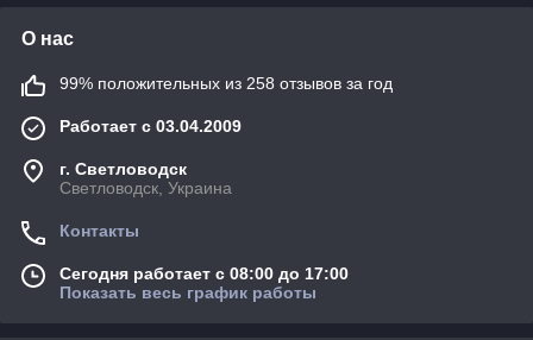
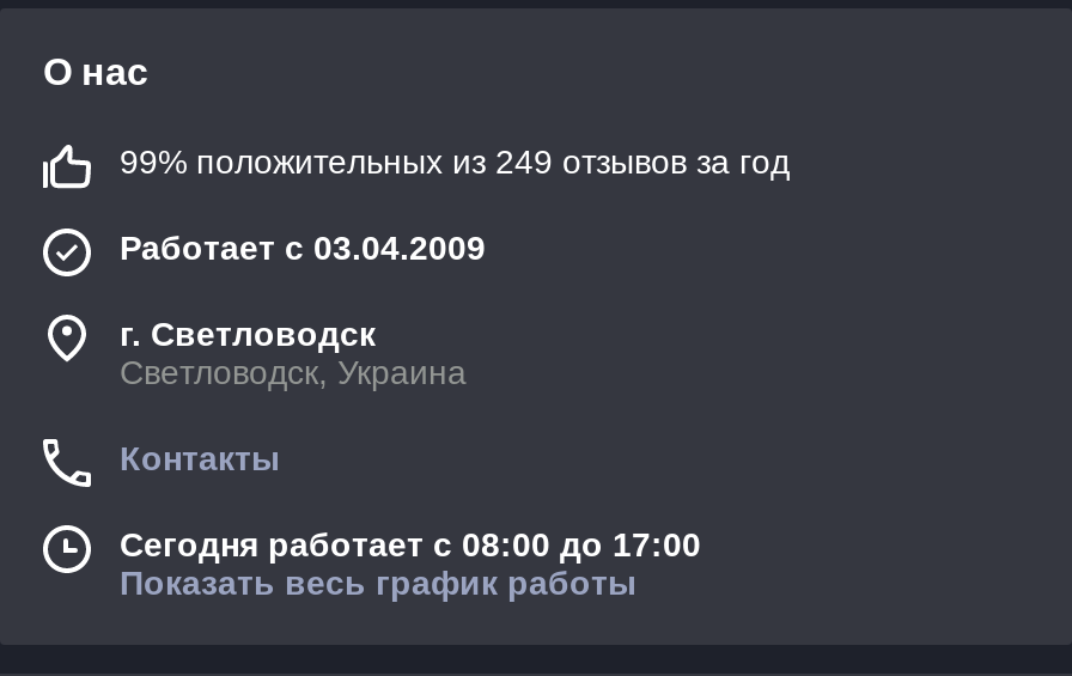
[59,74,393,93] 99% положительных из 258 отзывов за год -> [120,143,790,182] 99% положительных из 249 отзывов за год

